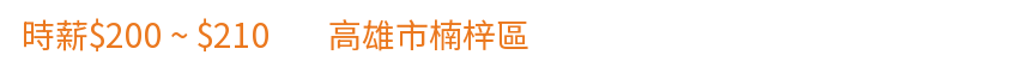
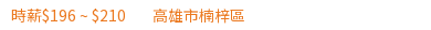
[22,11,529,58] 時薪$200 ~ $210 高雄市楠梓區 -> [11,5,245,26] 時薪$196 ~ $210 高雄市楠梓區

